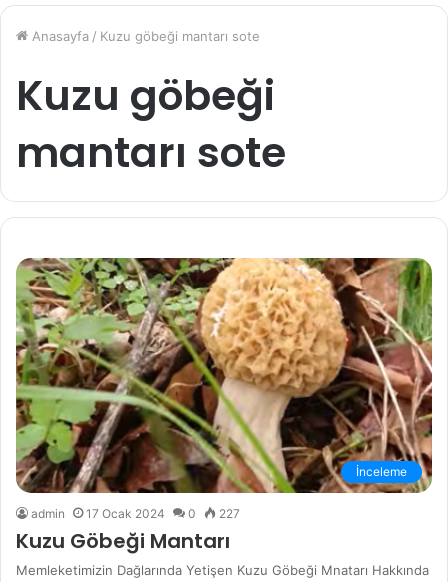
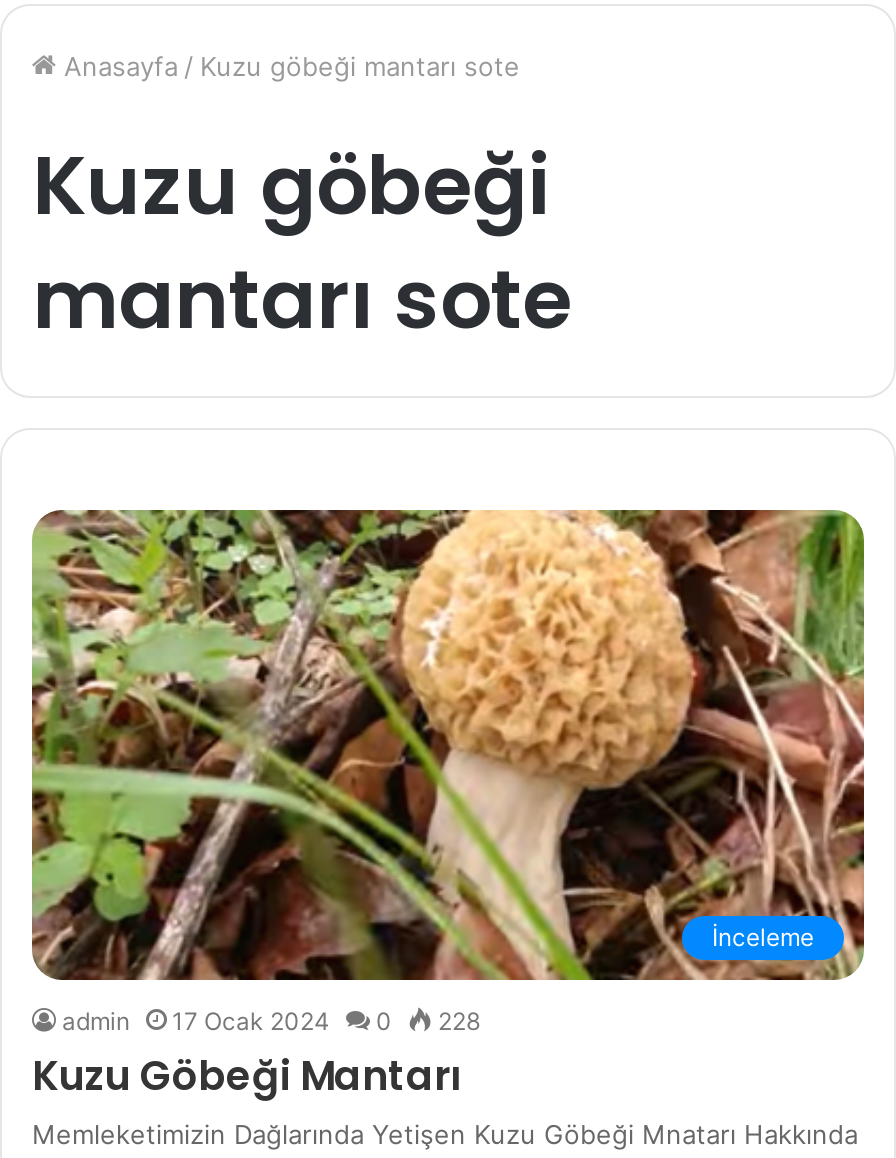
[31,506,240,521] admin 17 Ocak 2024 0 227 -> [62,1006,480,1036] admin 17 Ocak 2024 0 228

